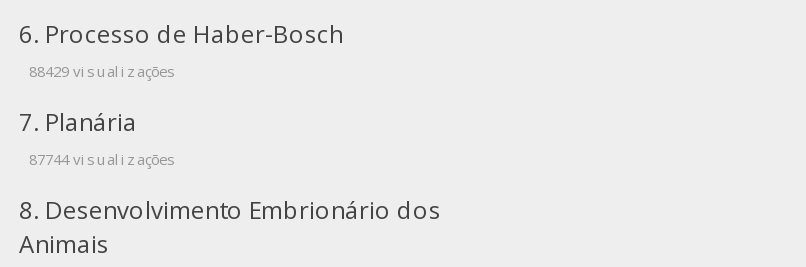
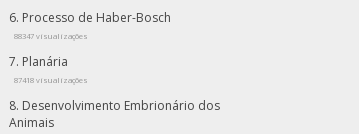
[29,62,177,82] 88429 visualizações -> [14,31,88,41] 88347 visualizações
[29,150,177,170] 87744 visualizações -> [14,75,88,85] 87418 visualizações

